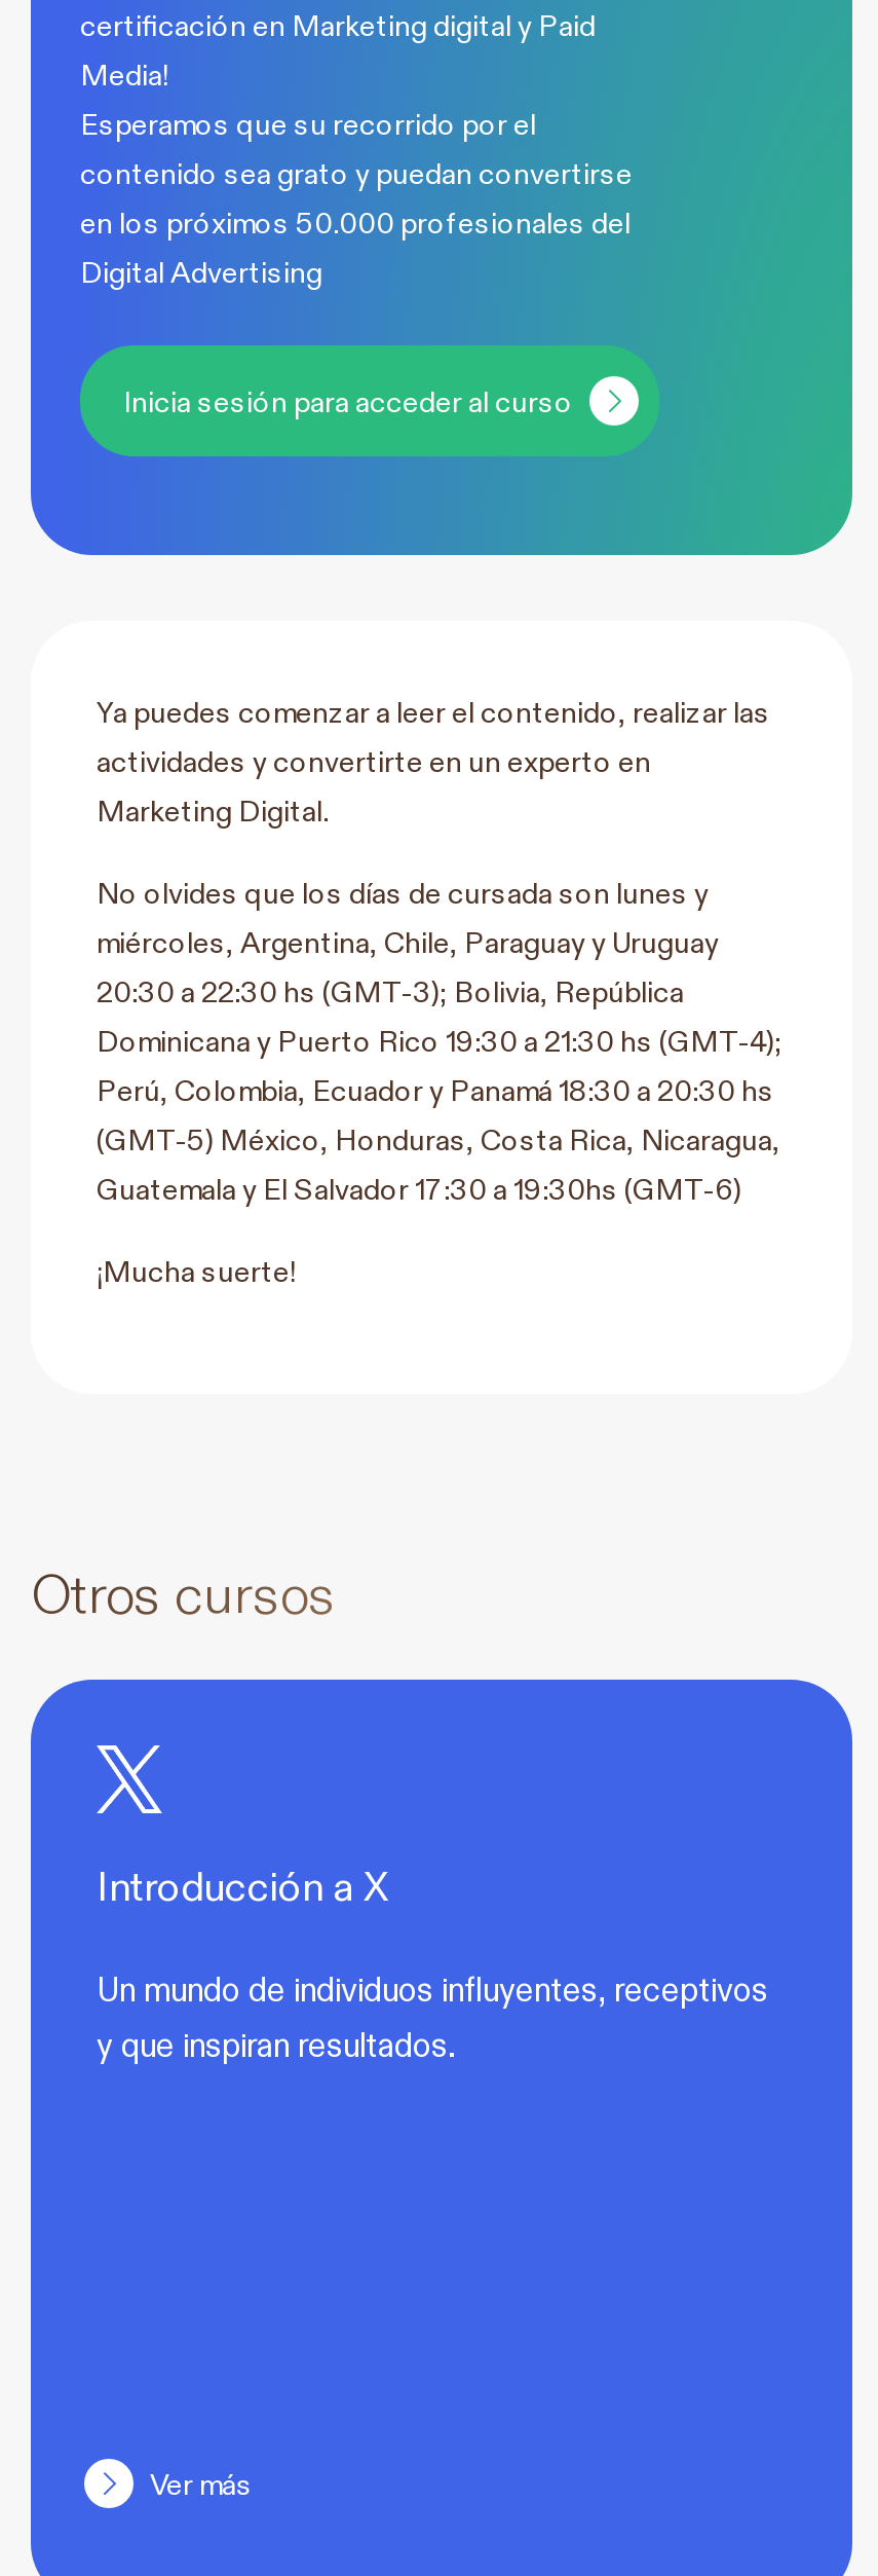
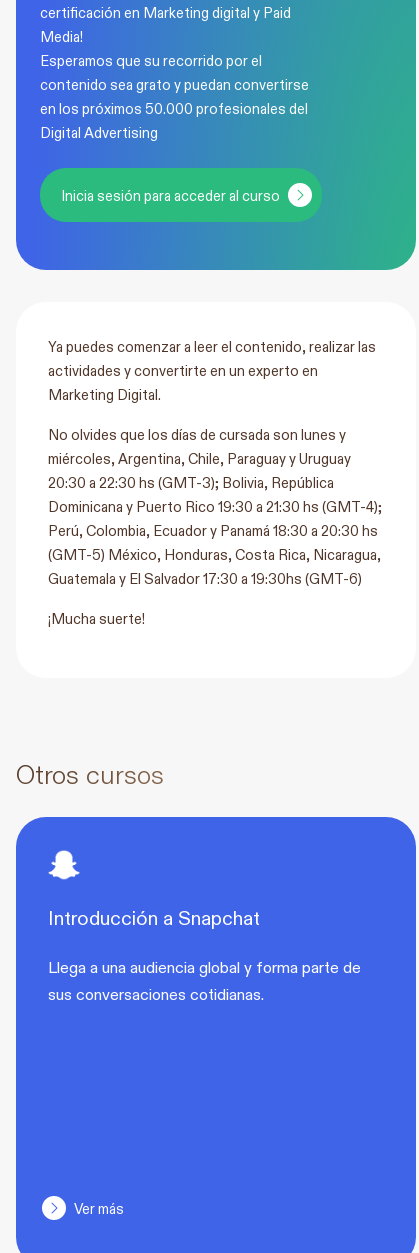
[97,1743,388,1913] [image] | Introducción a X -> [48,849,260,930] [image] | Introducción a Snapchat
[97,1964,768,2067] Un mundo de individuos influyentes, receptivos | y que inspiran resultados. -> [48,955,361,1005] Llega a una audiencia global y forma parte de | sus conversaciones cotidianas.

